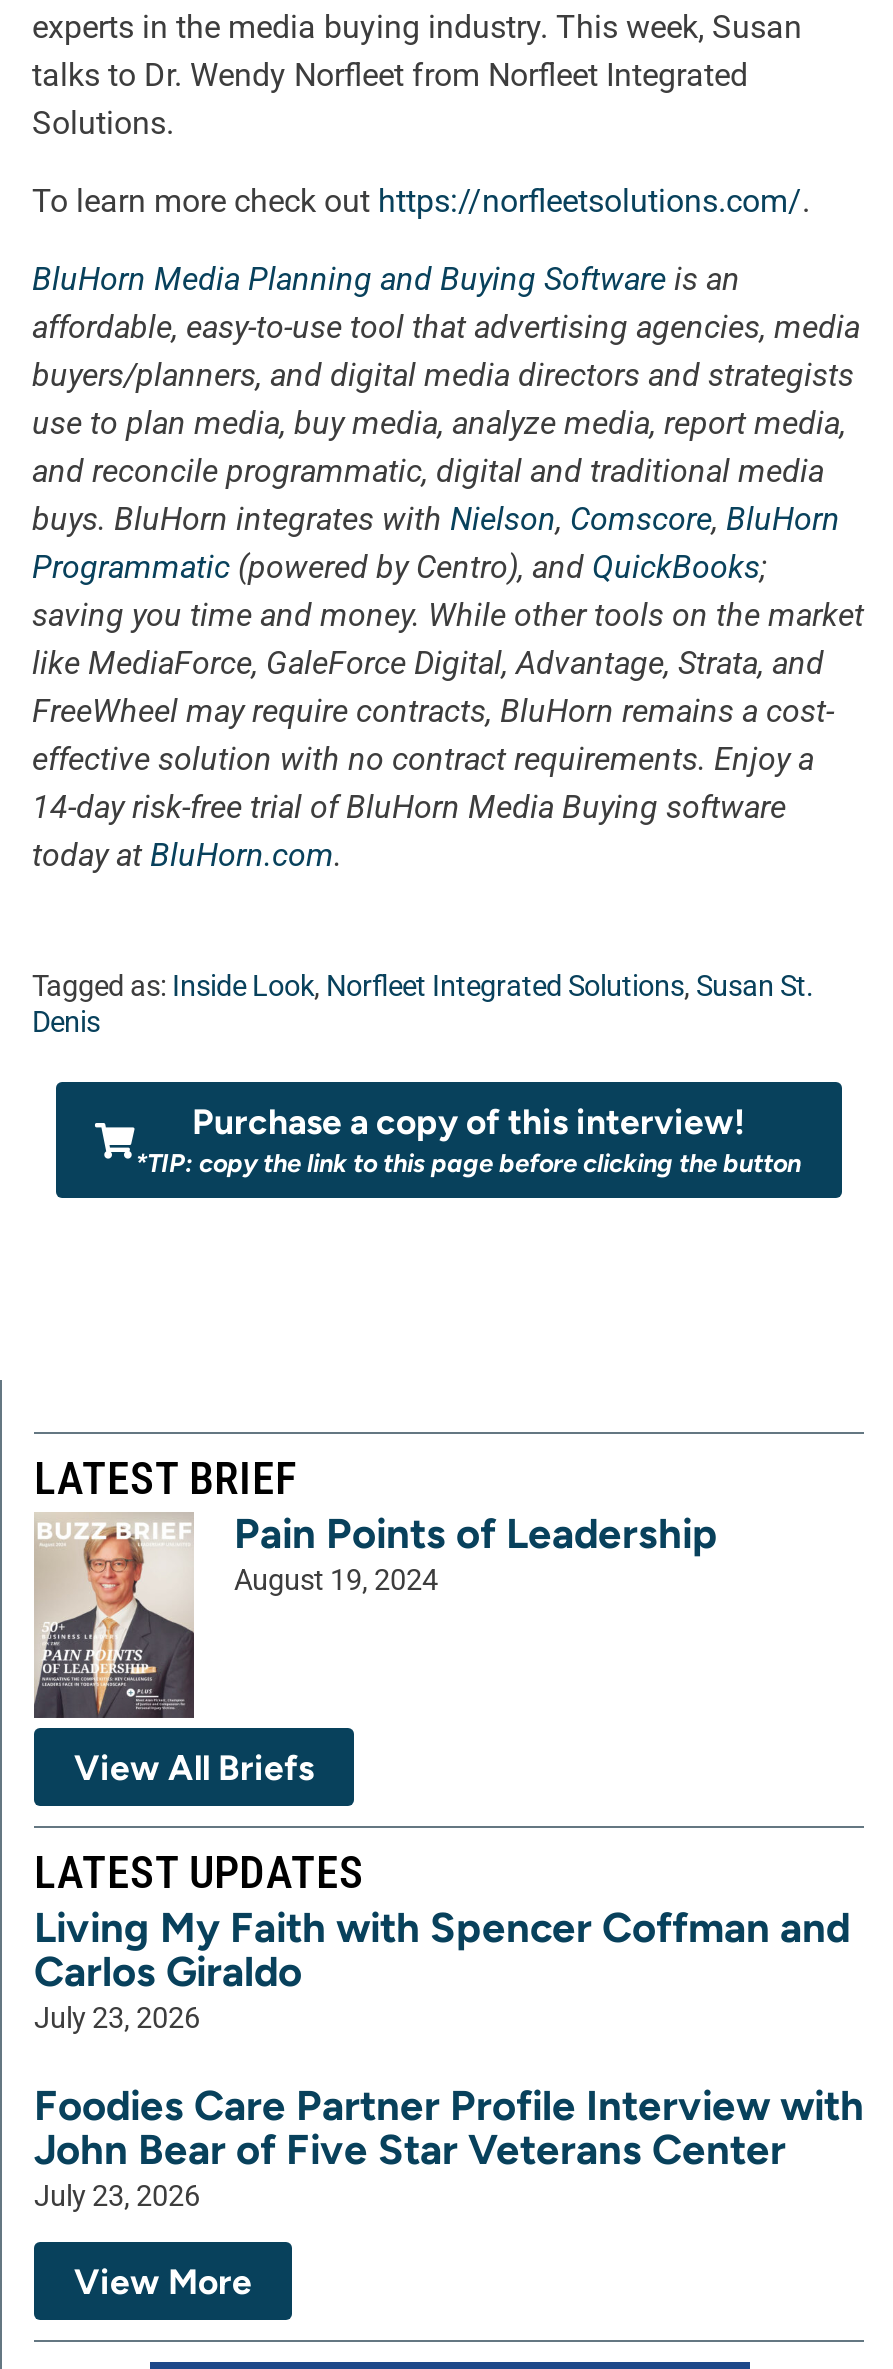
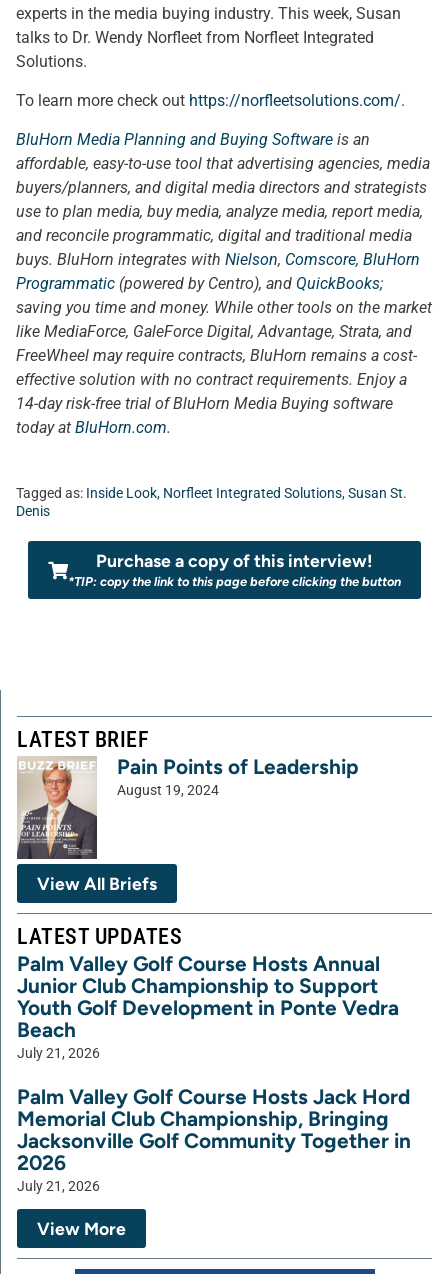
[34,1903,850,2037] Living My Faith with Spencer Coffman and | Carlos Giraldo | July 23, 2026 -> [17,951,399,1062] Palm Valley Golf Course Hosts Annual | Junior Club Championship to Support | Youth Golf Development in Ponte Vedra | Beach | July 21, 2026
[34,2081,864,2215] Foodies Care Partner Profile Interview with | John Bear of Five Star Veterans Center | July 23, 2026 -> [17,1084,411,1195] Palm Valley Golf Course Hosts Jack Hord | Memorial Club Championship, Bringing | Jacksonville Golf Community Together in | 2026 | July 21, 2026

